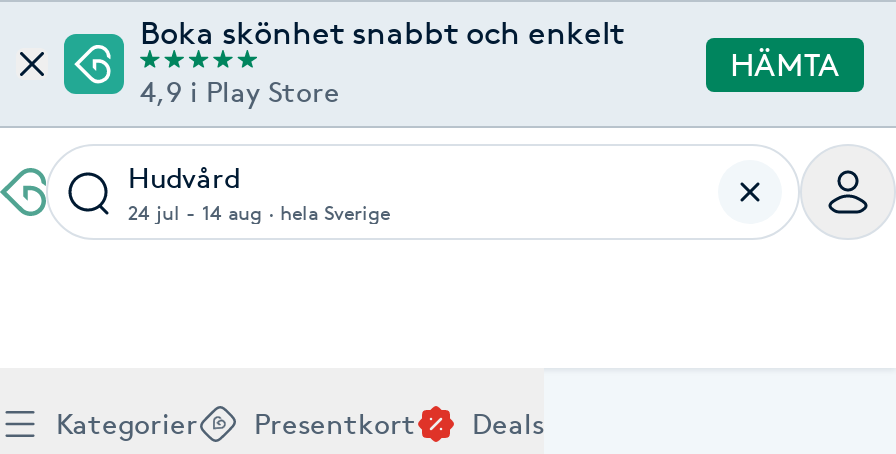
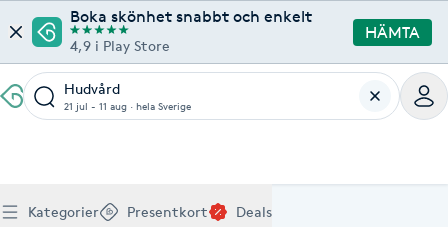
[128,198,390,224] 24 jul - 14 aug · hela Sverige -> [64,99,191,112] 21 jul - 11 aug · hela Sverige

